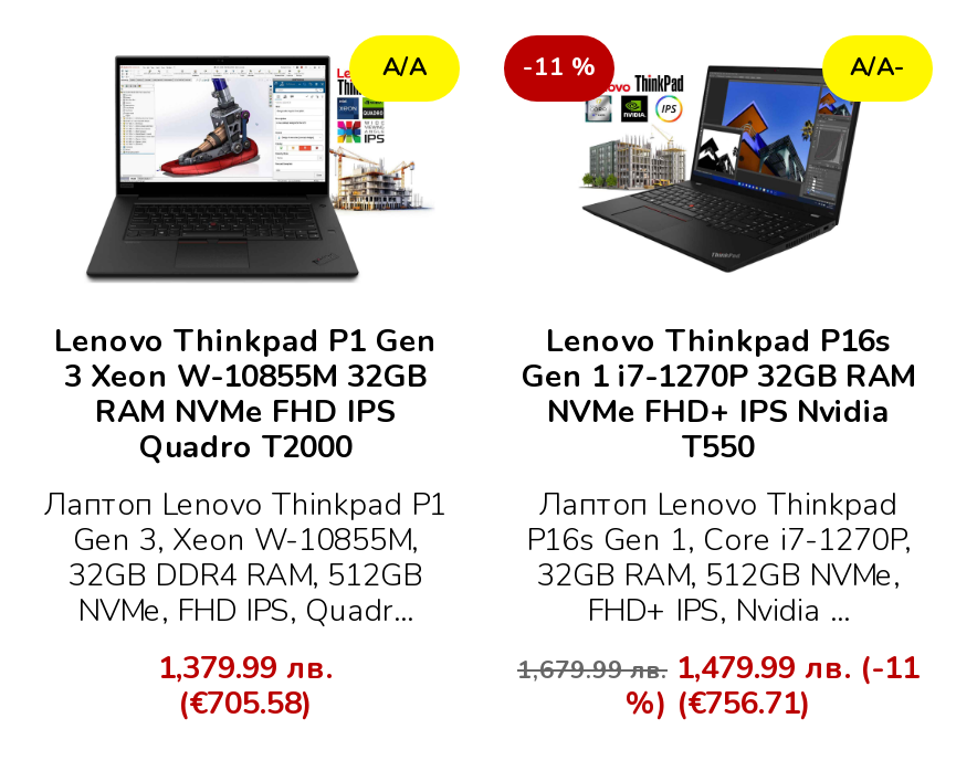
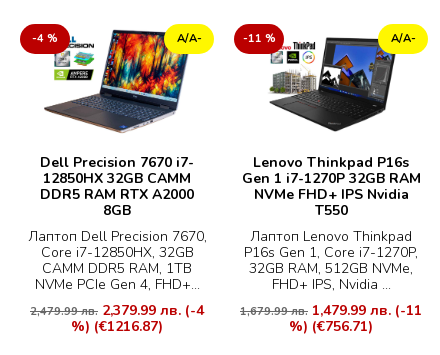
[84,49,431,283] [image] | А/А -> [30,23,201,135] [image] | А/А- | -4 %
[44,319,447,724] Lenovo Thinkpad P1 Gen | 3 Xeon W-10855M 32GB | RAM NVMe FHD IPS | Quadro T2000 | Лаптоп Lenovo Thinkpad P1 | Gen 3, Xeon W-10855M, | 32GB DDR4 RAM, 512GB | NVMe, FHD IPS, Quadr... | 1,379.99 лв. | (€705.58) -> [27,153,206,336] Dell Precision 7670 i7- | 12850HX 32GB CAMM | DDR5 RAM RTX A2000 | 8GB | Лаптоп Dell Precision 7670, | Core i7-12850HX, 32GB | CAMM DDR5 RAM, 1TB | NVMe PCIe Gen 4, FHD+... | 2,479.99 лв. 2,379.99 лв. (-4 | %) (€1216.87)

